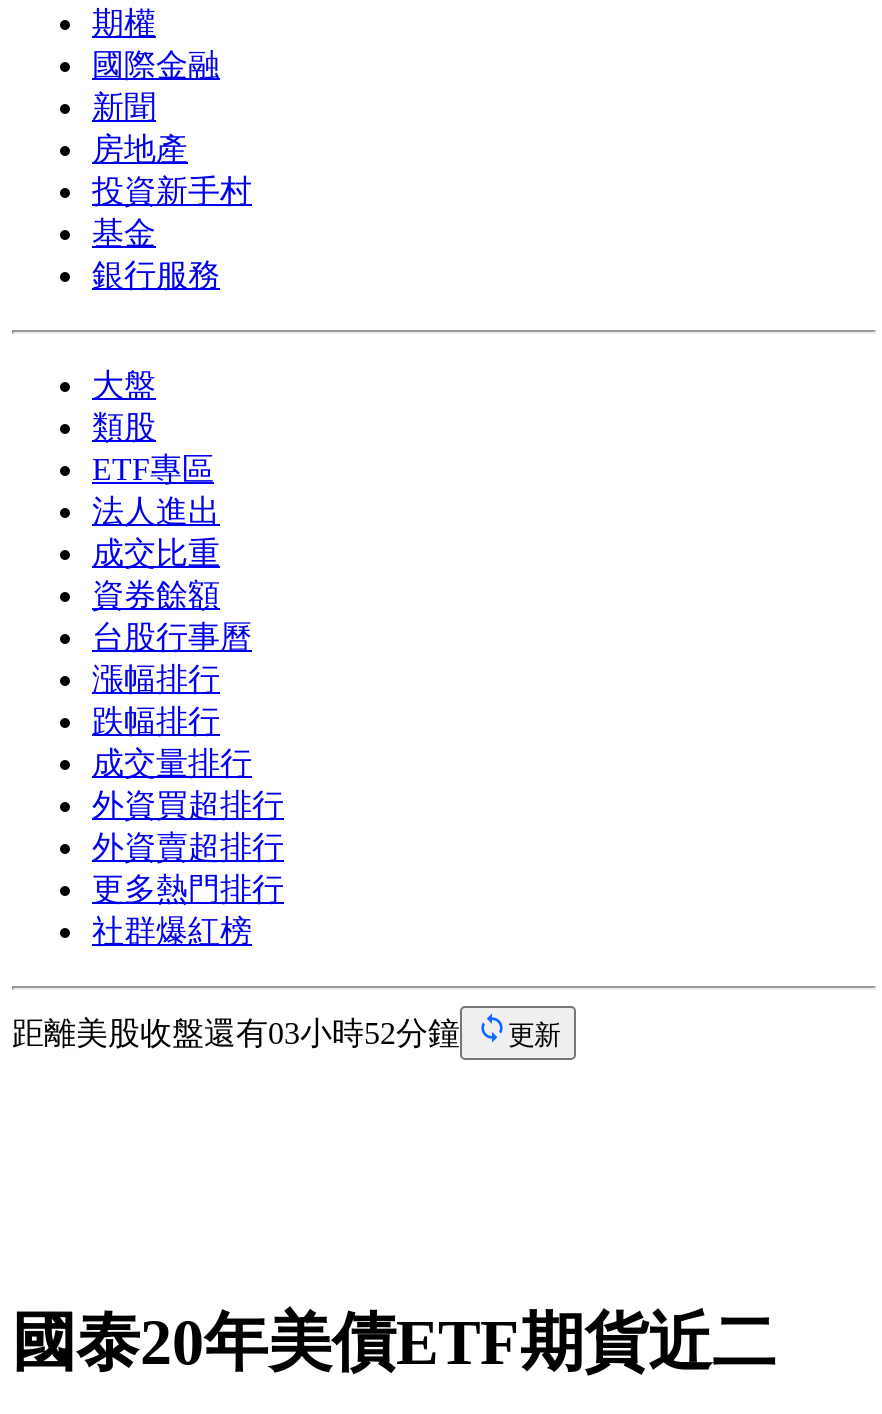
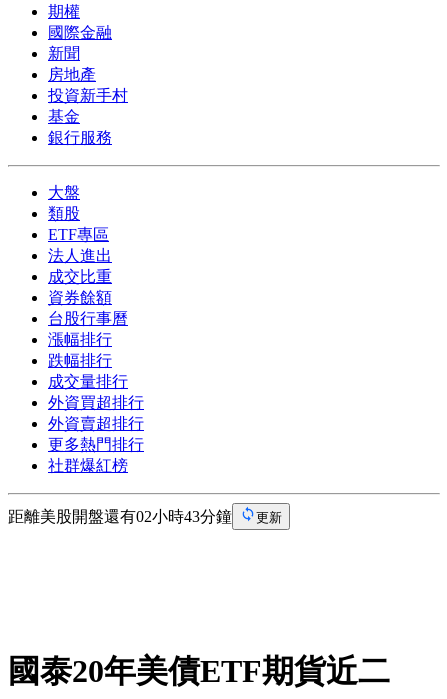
[12,1016,460,1050] 距離美股收盤還有03小時52分鐘 -> [8,508,232,525] 距離美股開盤還有02小時43分鐘

